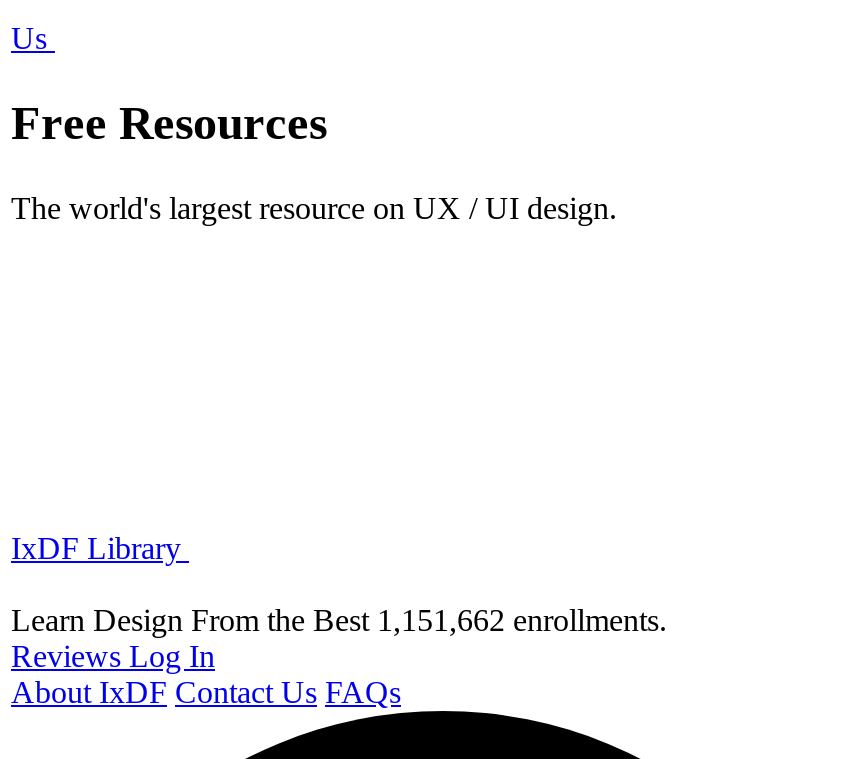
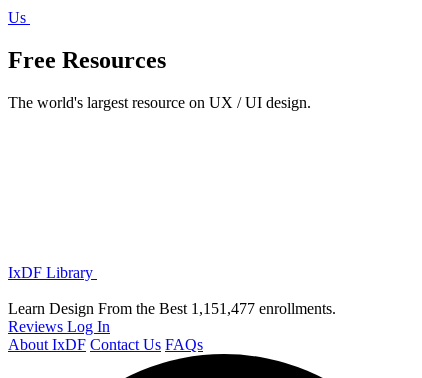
[11,602,667,636] Learn Design From the Best 1,151,662 enrollments. -> [8,300,336,317] Learn Design From the Best 1,151,477 enrollments.

